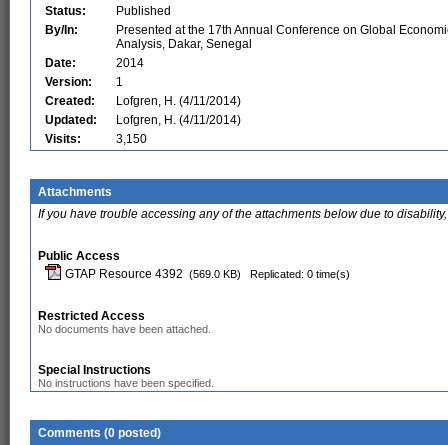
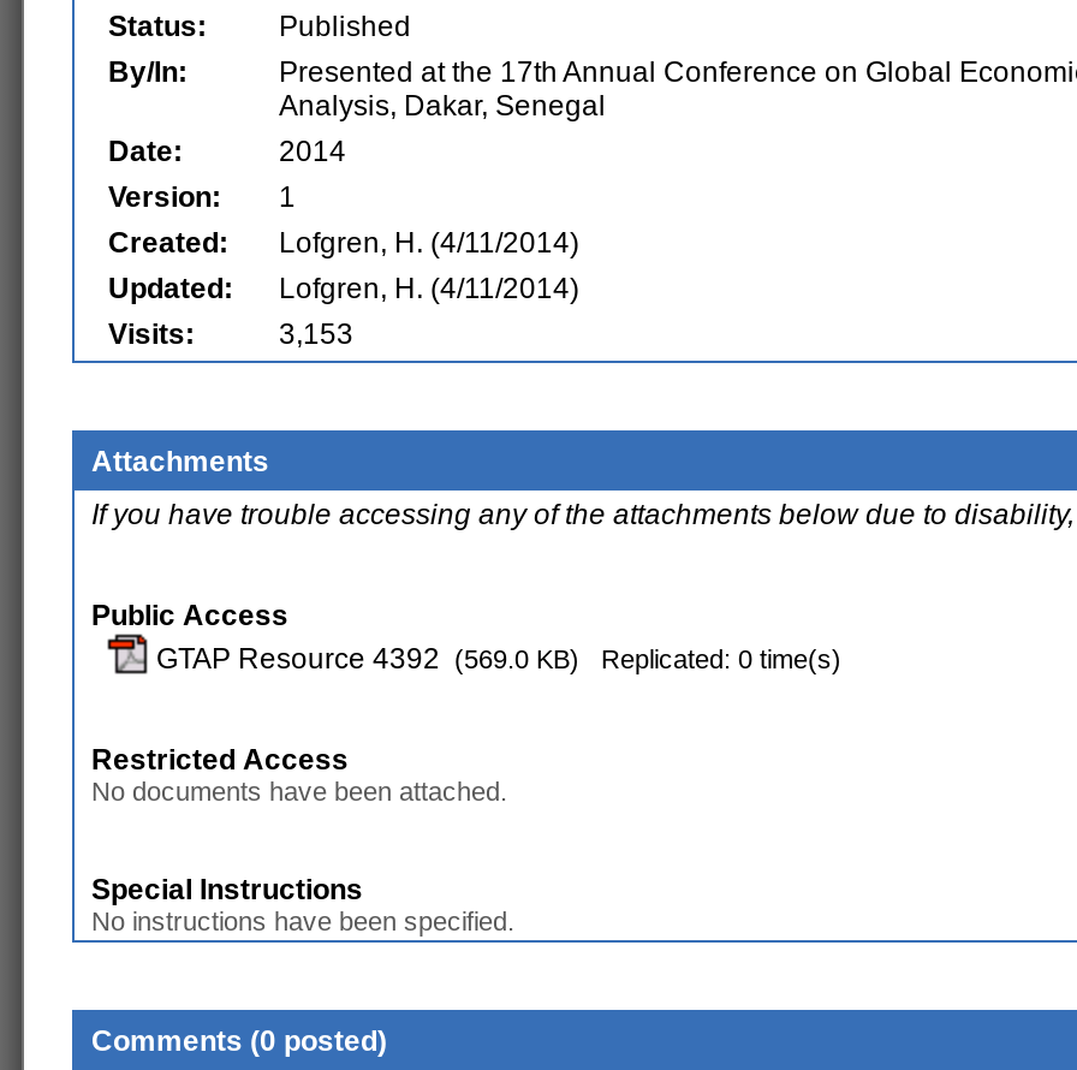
[116,132,147,146] 3,150 -> [279,317,353,351] 3,153

